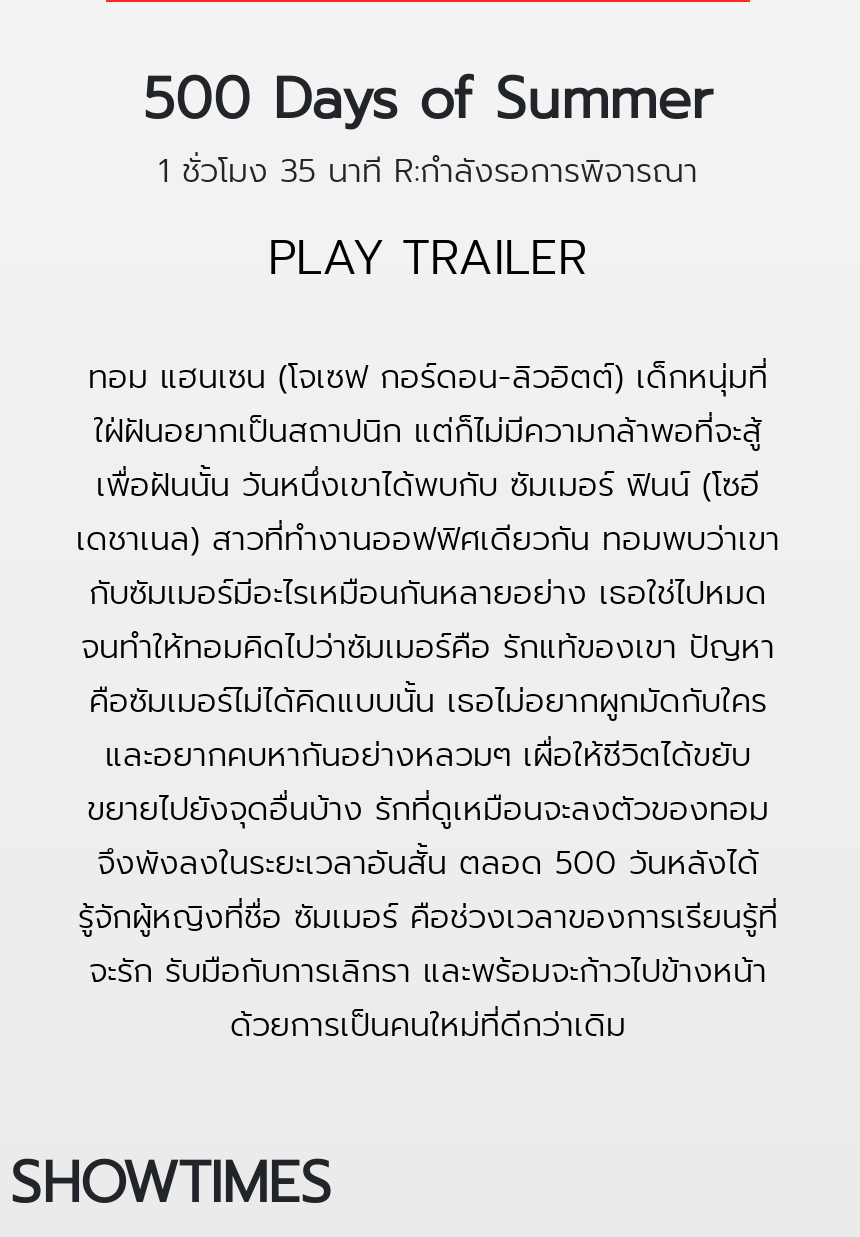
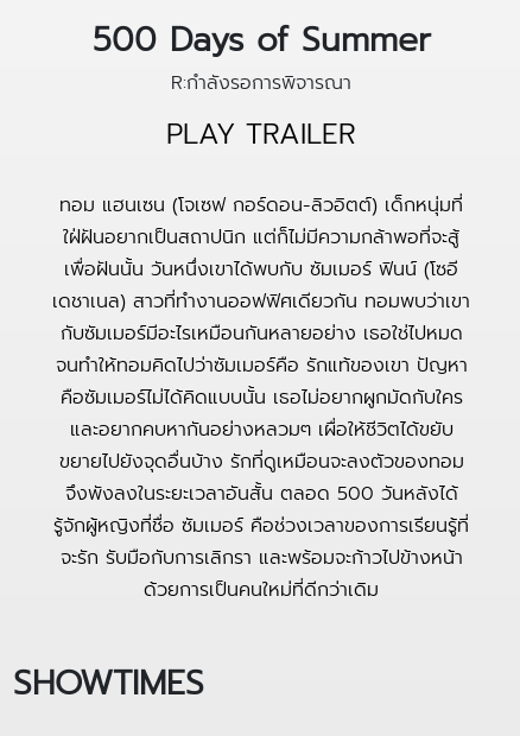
[158,148,698,196] 1 ชั่วโมง 35 นาที R:กำลังรอการพิจารณา -> [171,69,351,97] R:กำลังรอการพิจารณา

